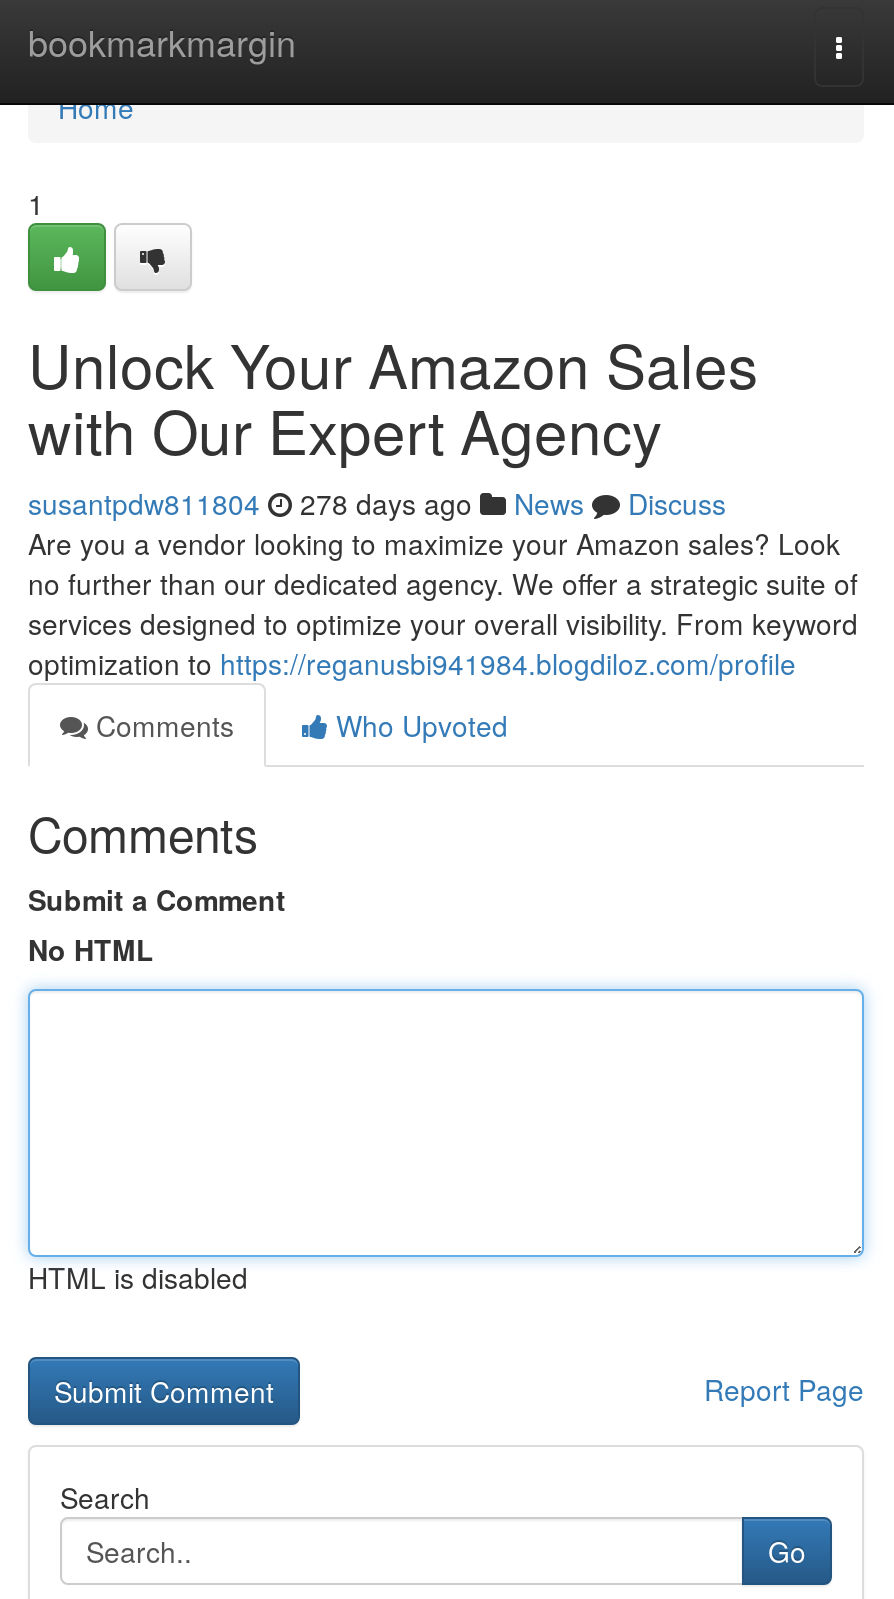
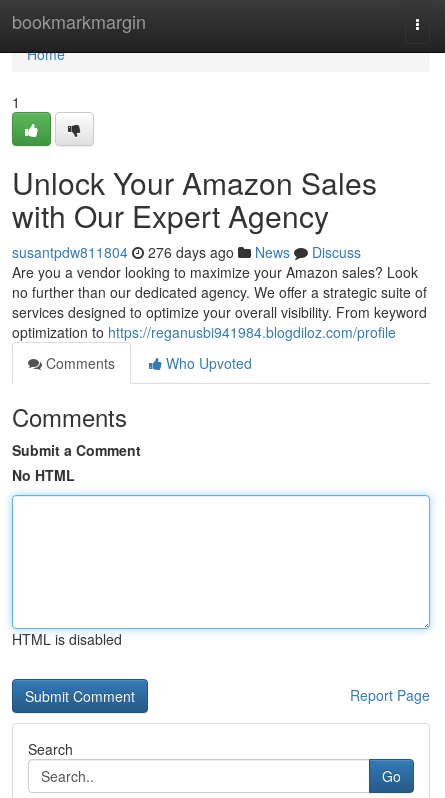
[28,483,726,523] susantpdw811804 278 days ago News Discuss -> [12,242,361,262] susantpdw811804 276 days ago News Discuss

